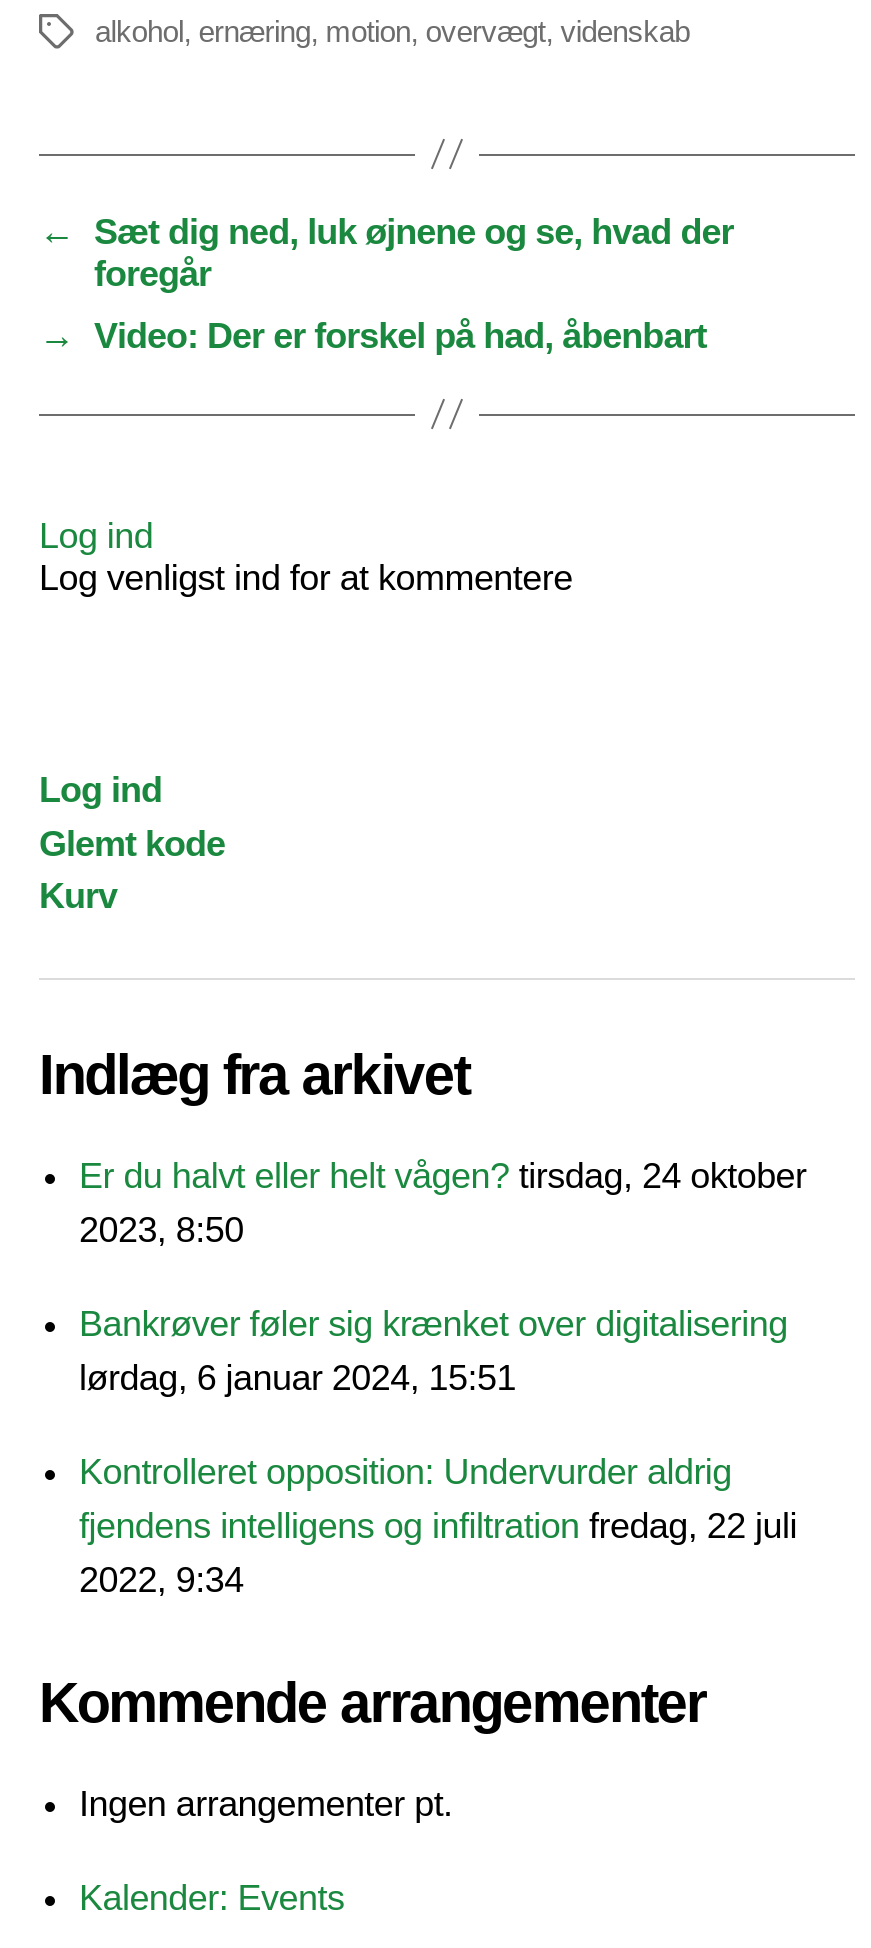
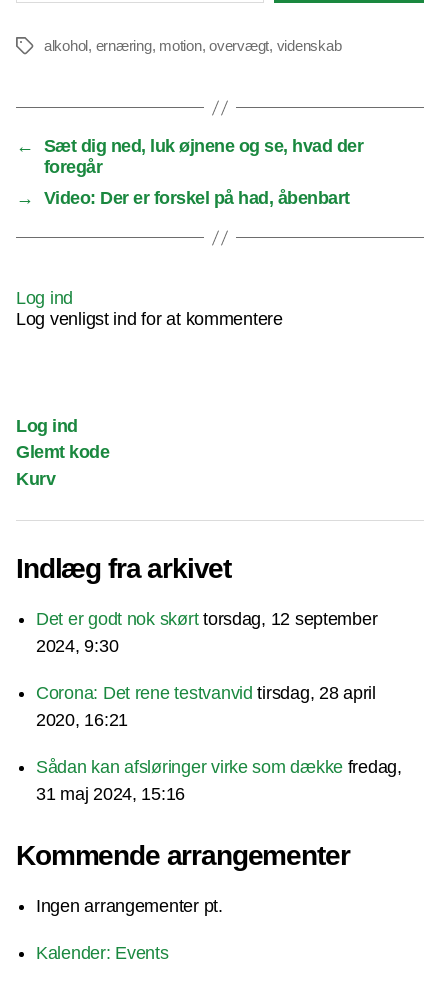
[79,1157,807,1251] Er du halvt eller helt vågen? tirsdag, 24 oktober | 2023, 8:50 -> [36,609,377,656] Det er godt nok skørt torsdag, 12 september | 2024, 9:30
[79,1305,788,1399] Bankrøver føler sig krænket over digitalisering | lørdag, 6 januar 2024, 15:51 -> [36,683,376,730] Corona: Det rene testvanvid tirsdag, 28 april | 2020, 16:21
[79,1453,797,1601] Kontrolleret opposition: Undervurder aldrig | fjendens intelligens og infiltration fredag, 22 juli | 2022, 9:34 -> [36,757,402,804] Sådan kan afsløringer virke som dække fredag, | 31 maj 2024, 15:16

